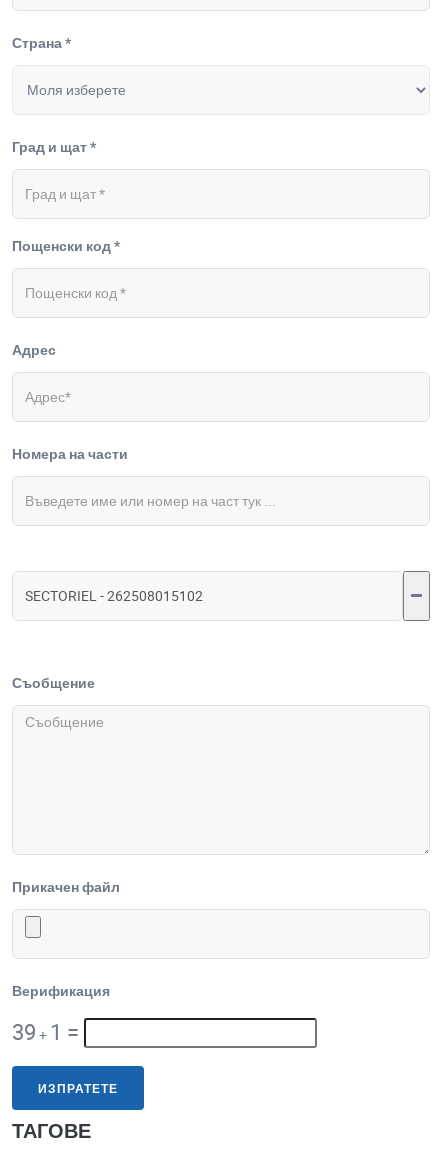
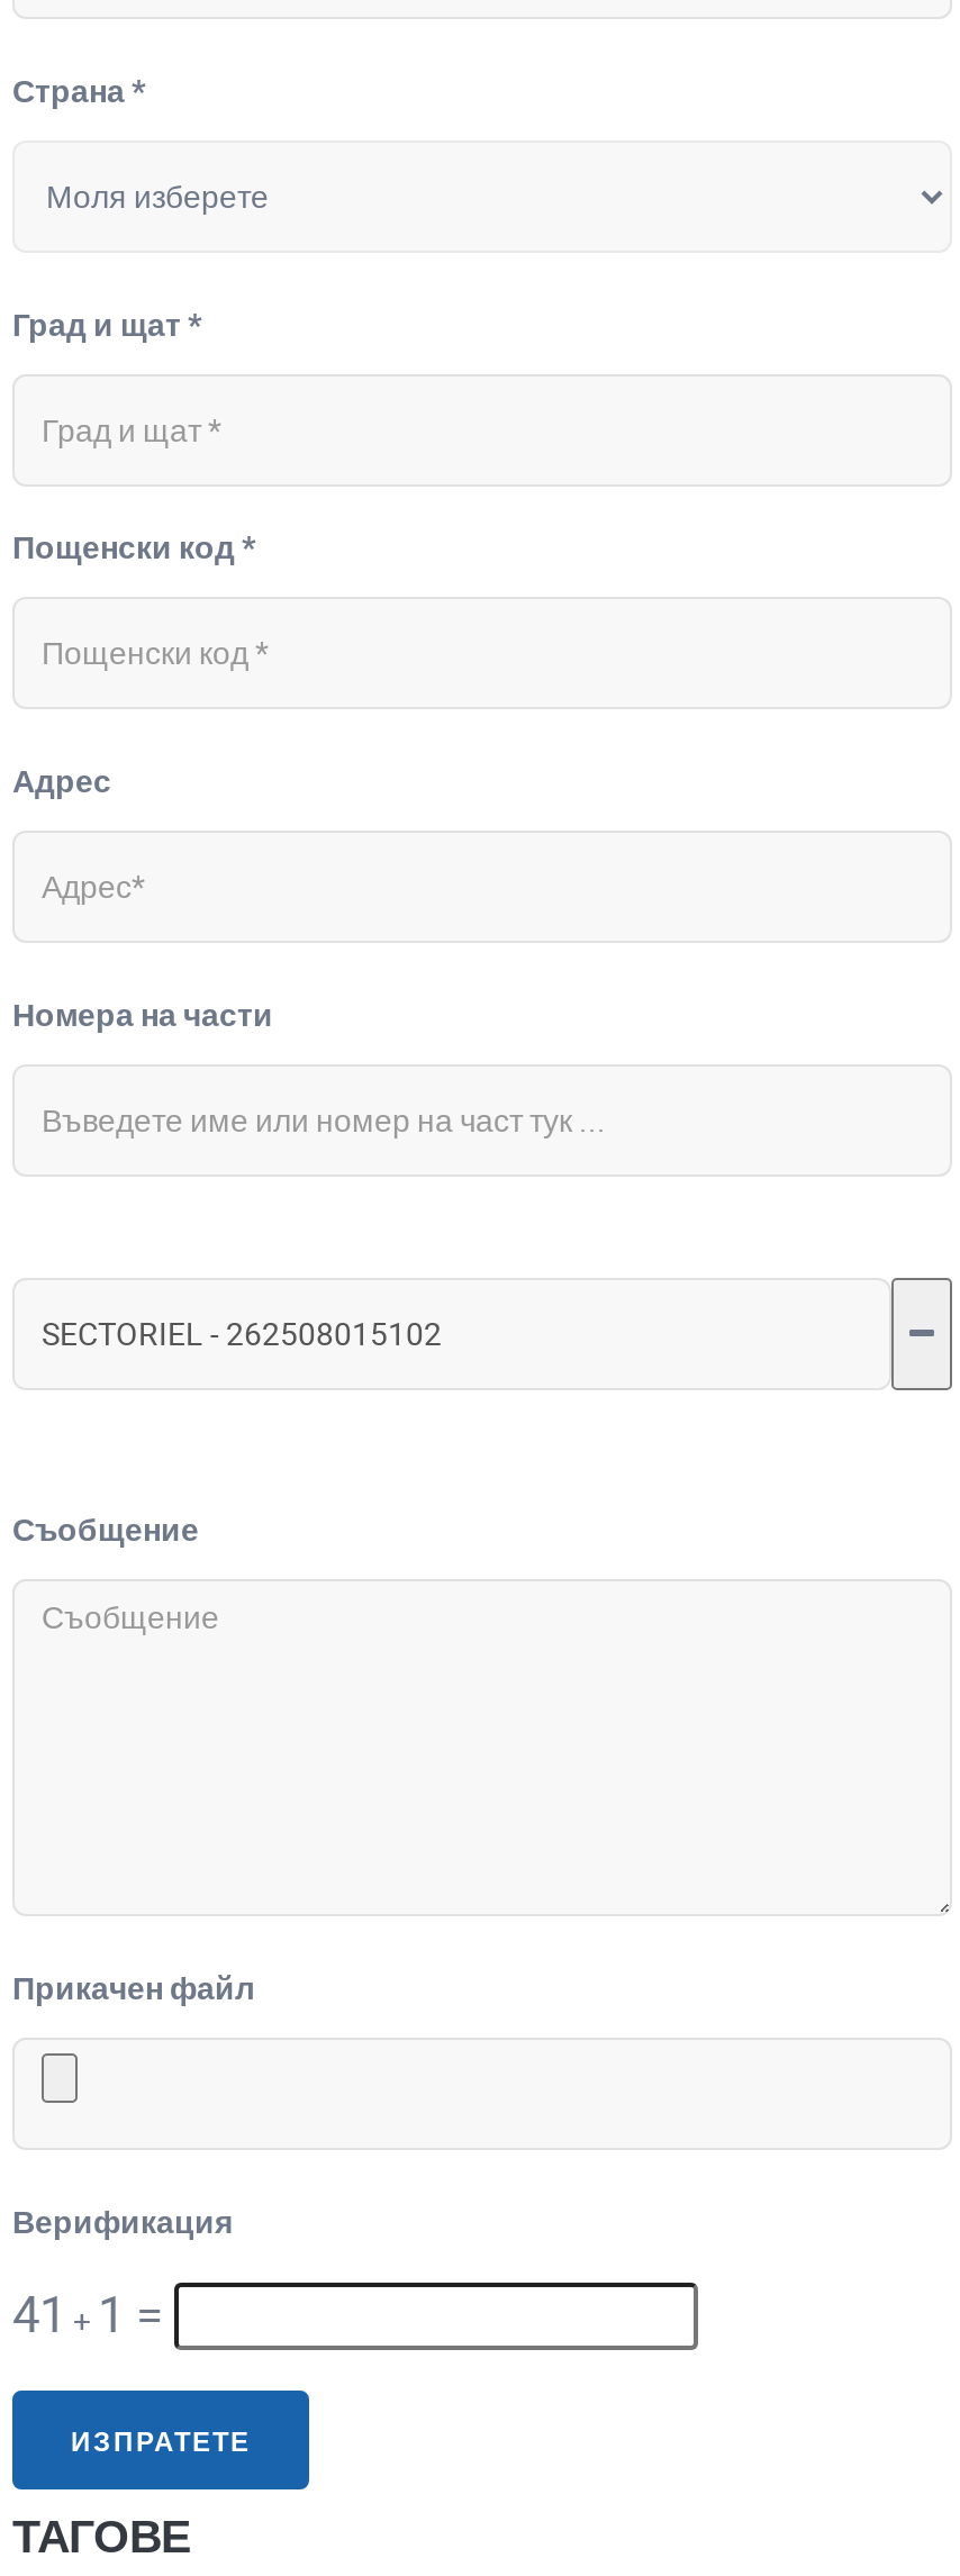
[12,1017,84,1046] 39 + 1 = -> [12,2280,174,2345] 41 + 1 =

